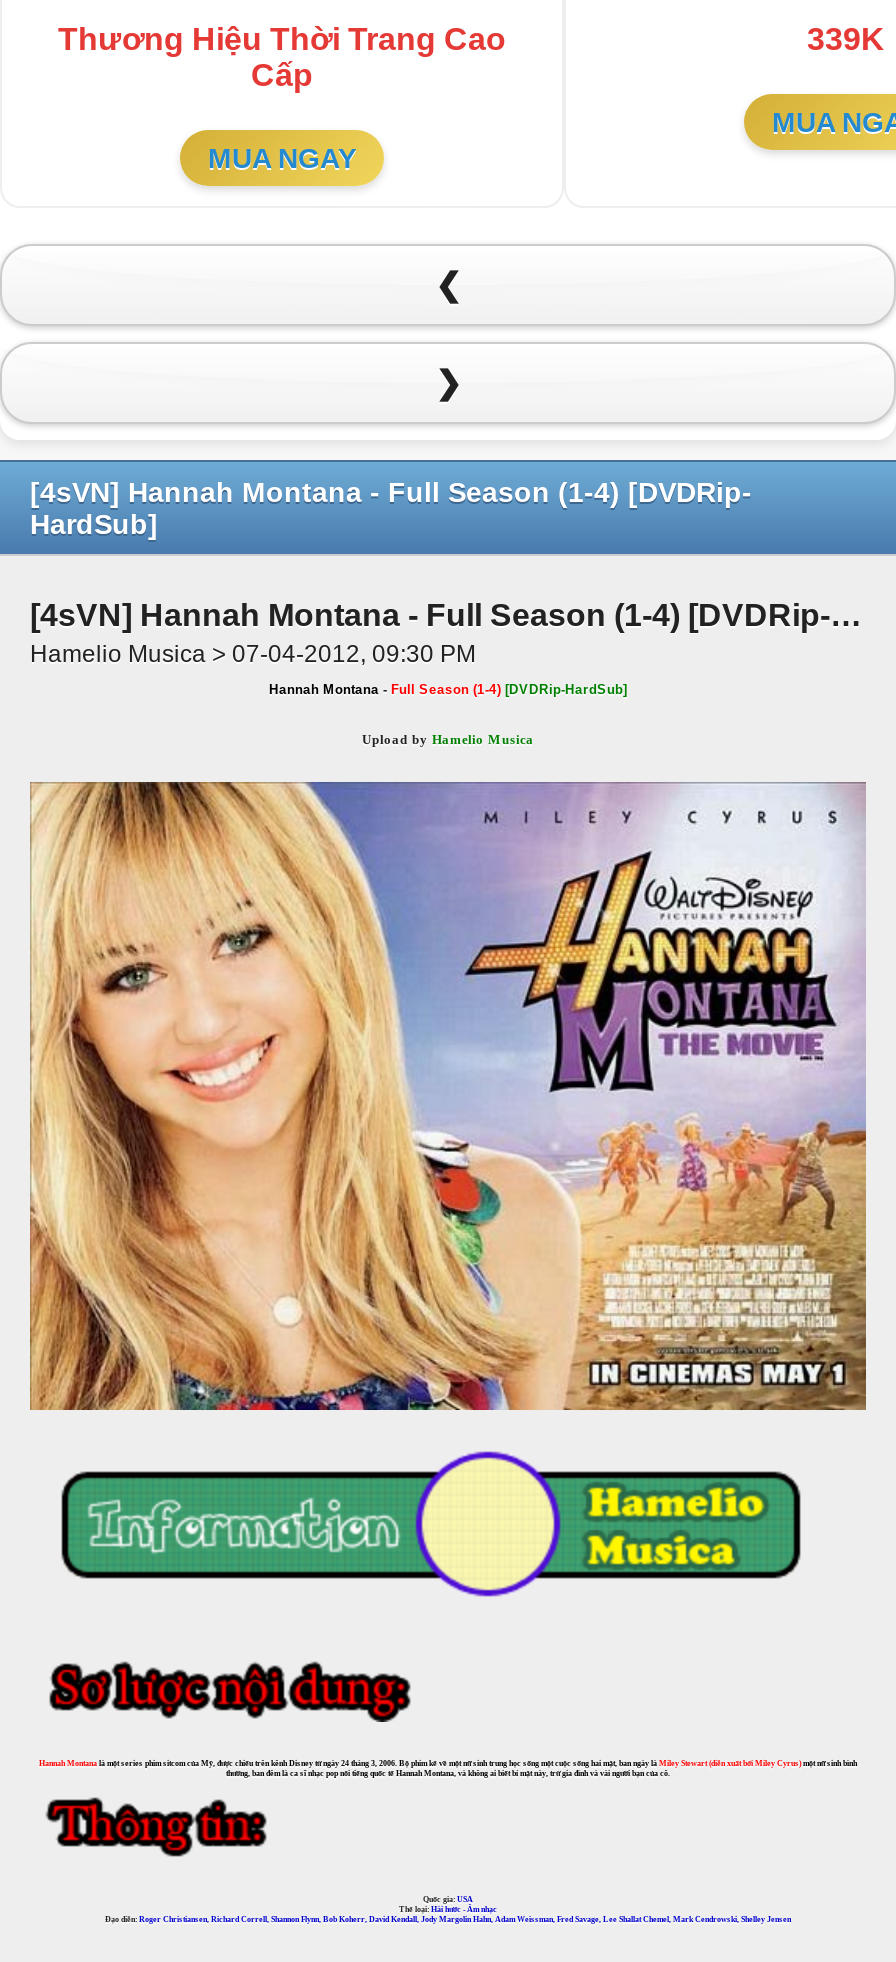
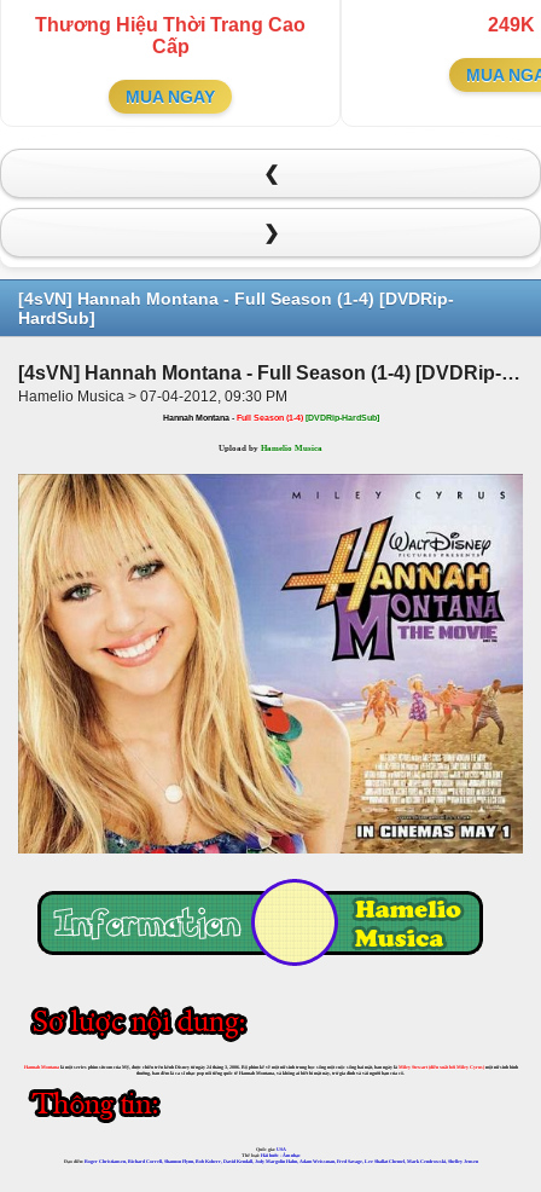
[807,21,885,55] 339K -> [487,14,534,34] 249K

